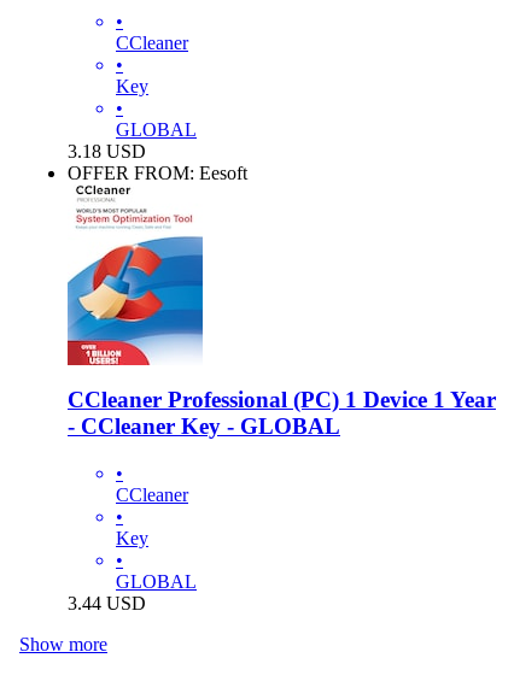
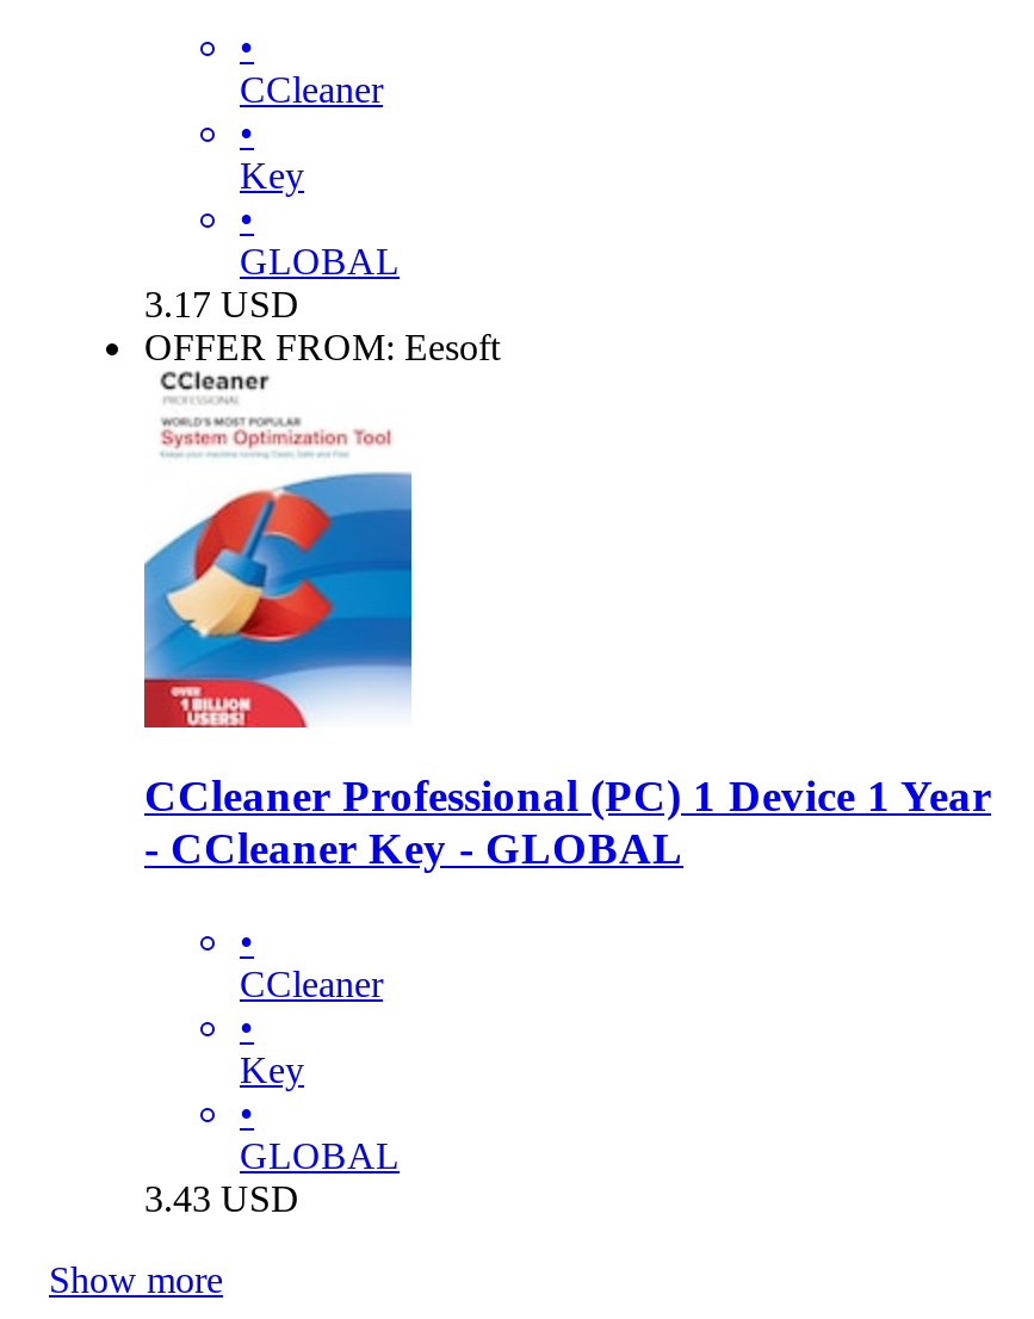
[68,141,146,161] 3.18 USD -> [144,283,299,323] 3.17 USD
[68,593,146,613] 3.44 USD -> [144,1178,299,1219] 3.43 USD

